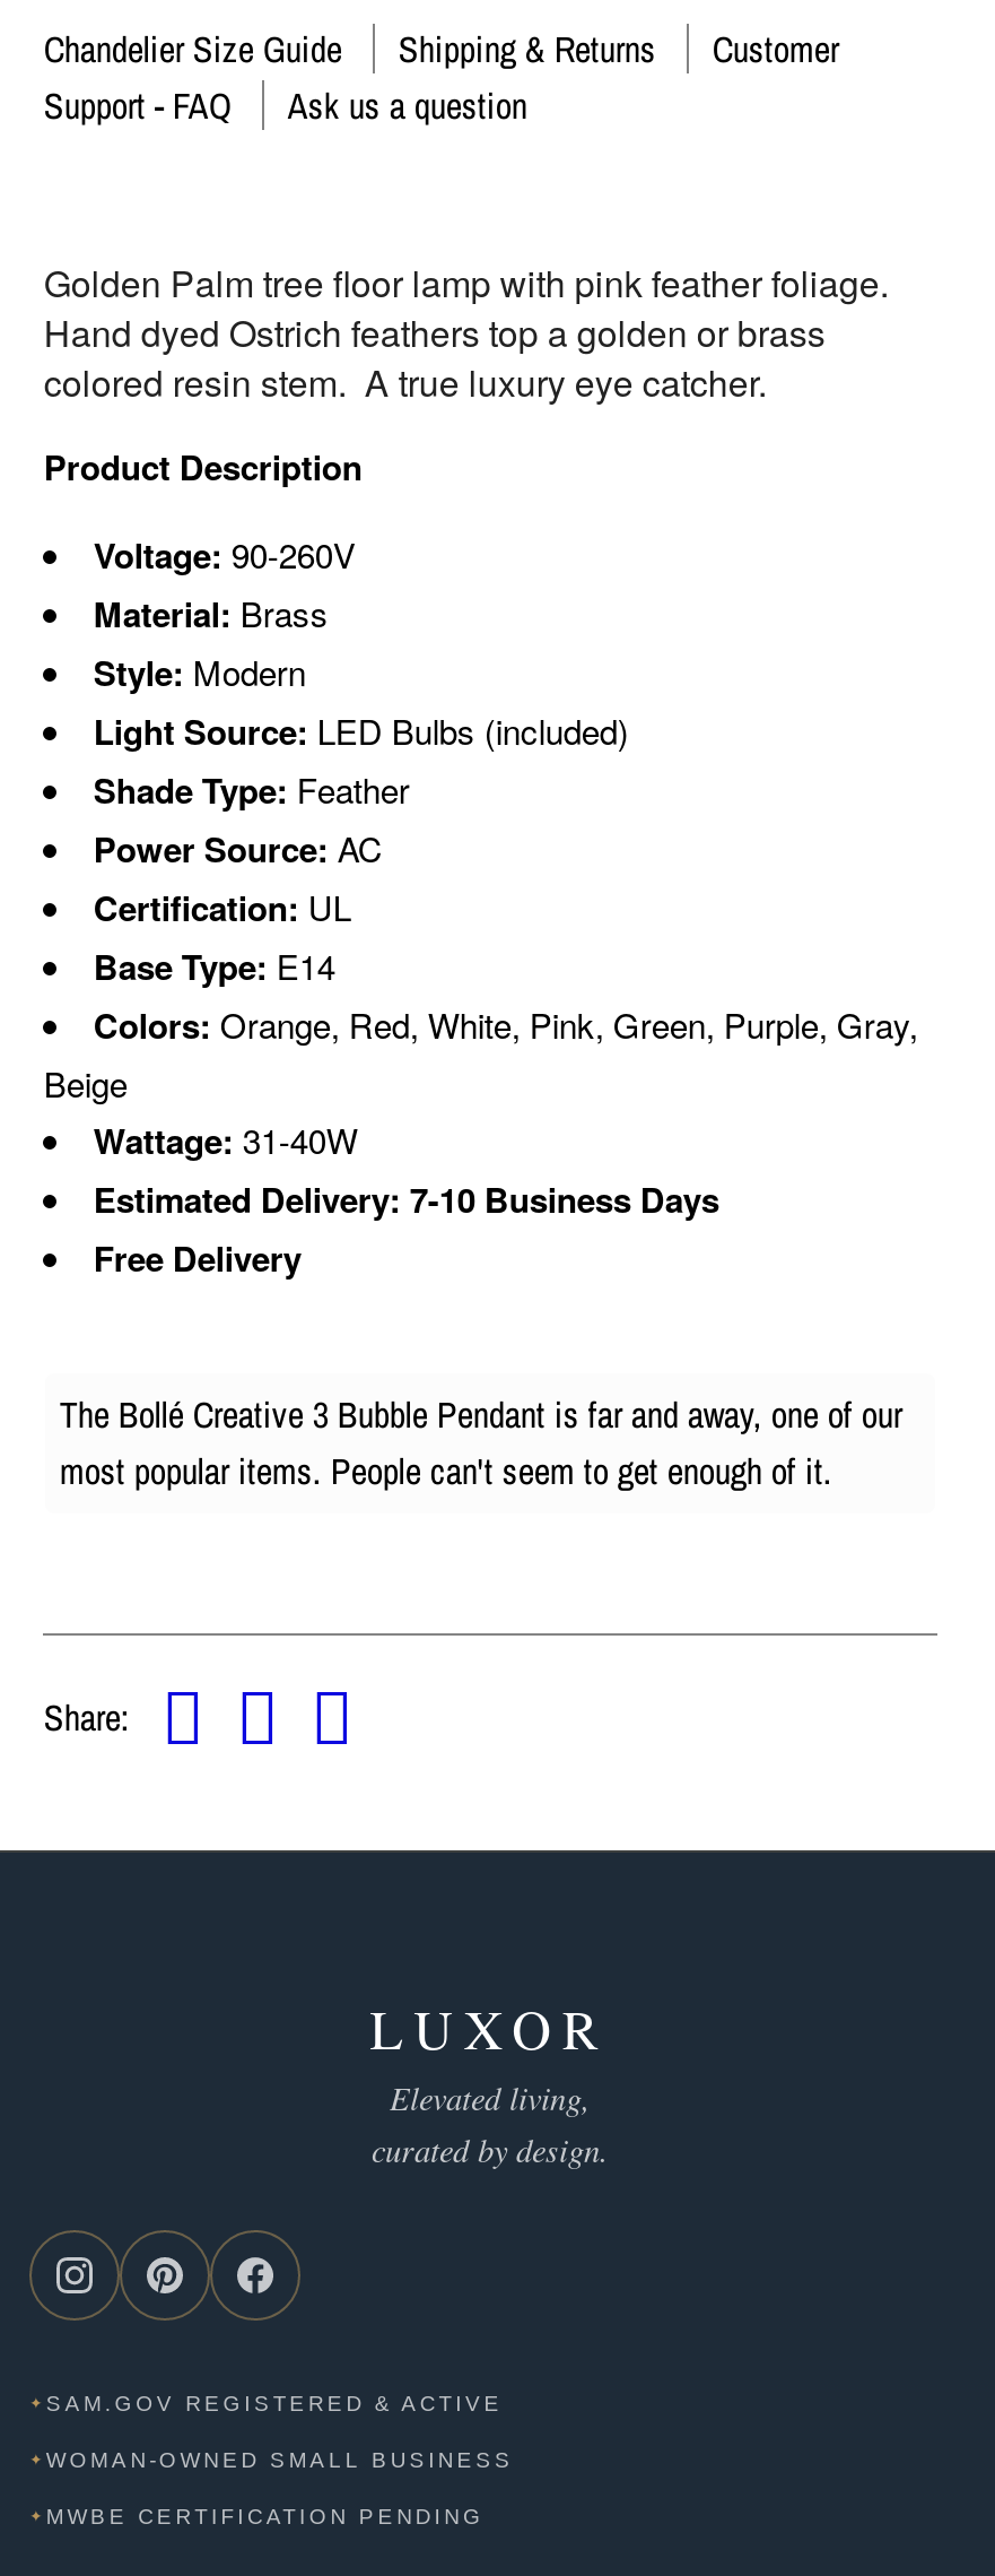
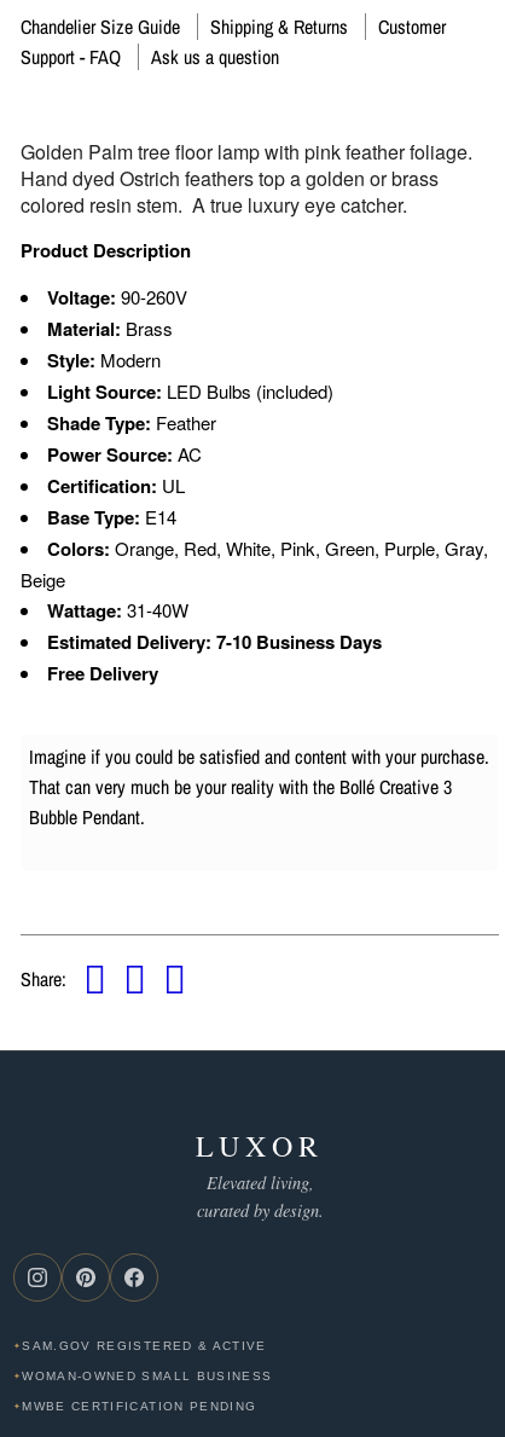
[60,1389,902,1495] The Bollé Creative 3 Bubble Pendant is far and away, one of our | most popular items. People can't seem to get enough of it. -> [29,743,490,830] Imagine if you could be satisfied and content with your purchase. | That can very much be your reality with the Bollé Creative 3 | Bubble Pendant.

